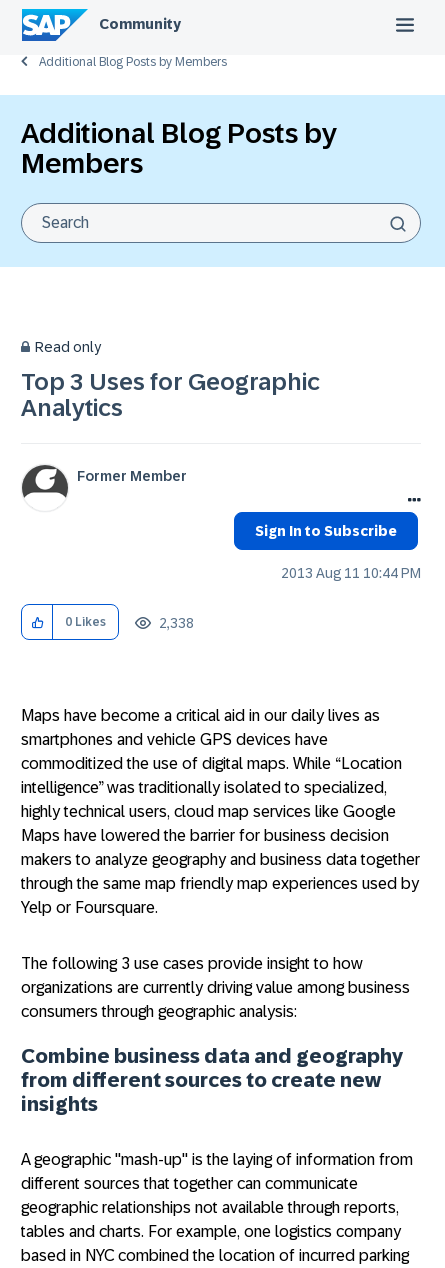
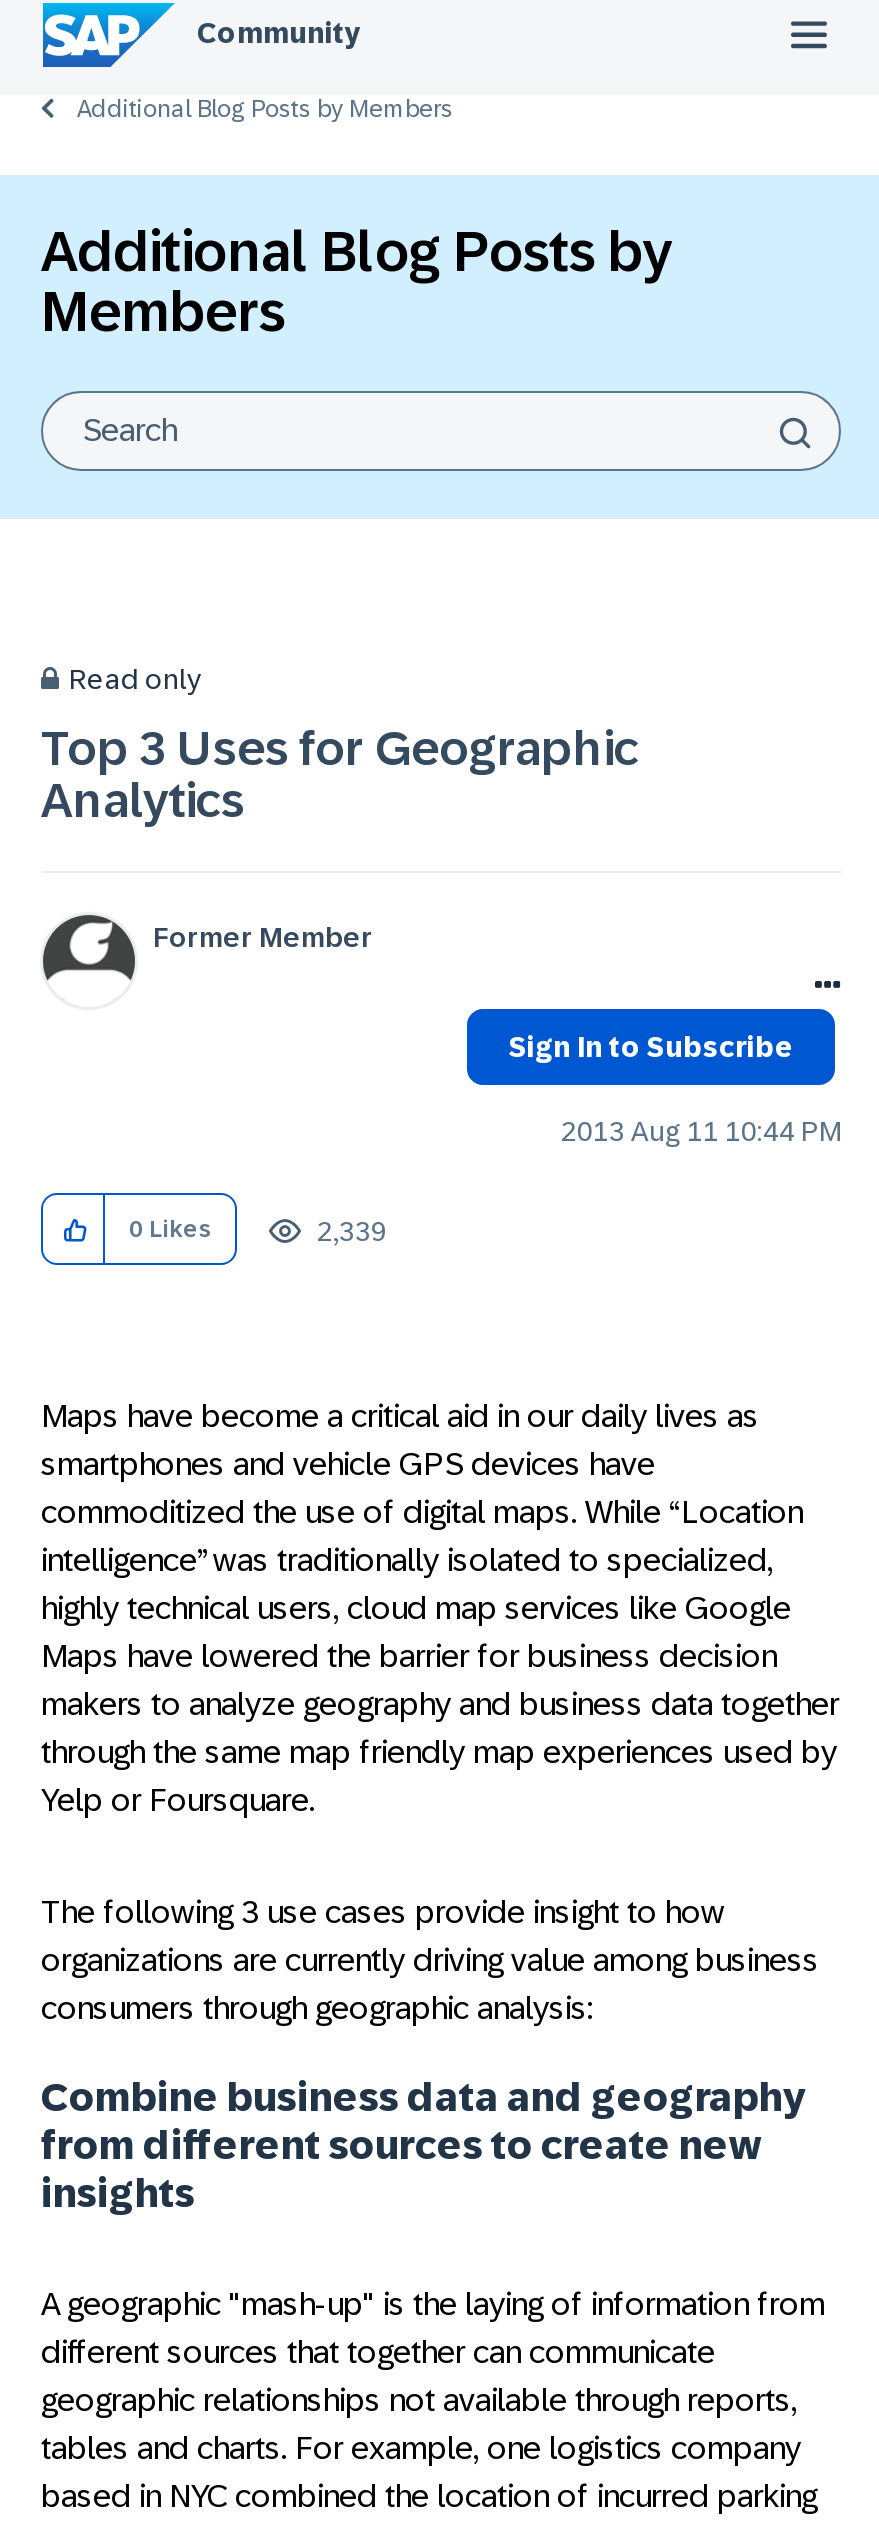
[159,615,194,631] 2,338 -> [317,1215,387,1247] 2,339

